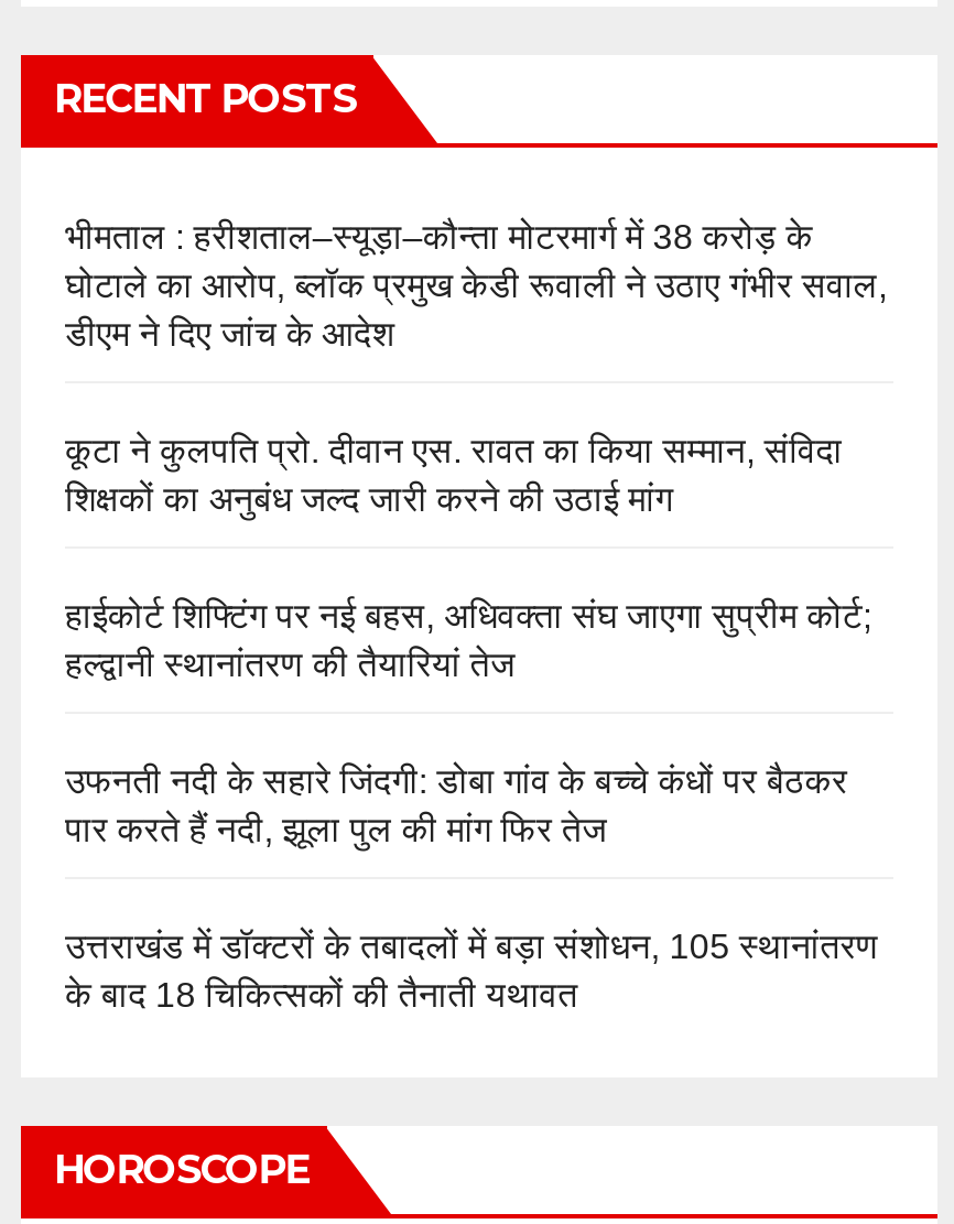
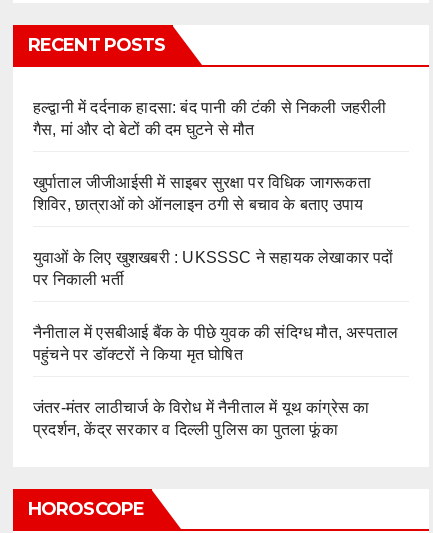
[65,217,887,352] भीमताल : हरीशताल–स्यूड़ा–कौन्ता मोटरमार्ग में 38 करोड़ के | घोटाले का आरोप, ब्लॉक प्रमुख केडी रूवाली ने उठाए गंभीर सवाल, | डीएम ने दिए जांच के आदेश -> [33,99,387,138] हल्द्वानी में दर्दनाक हादसा: बंद पानी की टंकी से निकली जहरीली | गैस, मां और दो बेटों की दम घुटने से मौत
[65,431,843,517] कूटा ने कुलपति प्रो. दीवान एस. रावत का किया सम्मान, संविदा | शिक्षकों का अनुबंध जल्द जारी करने की उठाई मांग -> [33,174,371,213] खुर्पाताल जीजीआईसी में साइबर सुरक्षा पर विधिक जागरूकता | शिविर, छात्राओं को ऑनलाइन ठगी से बचाव के बताए उपाय
[65,596,872,682] हाईकोर्ट शिफ्टिंग पर नई बहस, अधिवक्ता संघ जाएगा सुप्रीम कोर्ट; | हल्द्वानी स्थानांतरण की तैयारियां तेज -> [33,249,394,288] युवाओं के लिए खुशखबरी : UKSSSC ने सहायक लेखाकार पदों | पर निकाली भर्ती
[65,762,848,848] उफनती नदी के सहारे जिंदगी: डोबा गांव के बच्चे कंधों पर बैठकर | पार करते हैं नदी, झूला पुल की मांग फिर तेज -> [33,324,398,363] नैनीताल में एसबीआई बैंक के पीछे युवक की संदिग्ध मौत, अस्पताल | पहुंचने पर डॉक्टरों ने किया मृत घोषित
[65,927,878,1013] उत्तराखंड में डॉक्टरों के तबादलों में बड़ा संशोधन, 105 स्थानांतरण | के बाद 18 चिकित्सकों की तैनाती यथावत -> [33,399,369,438] जंतर-मंतर लाठीचार्ज के विरोध में नैनीताल में यूथ कांग्रेस का | प्रदर्शन, केंद्र सरकार व दिल्ली पुलिस का पुतला फूंका

